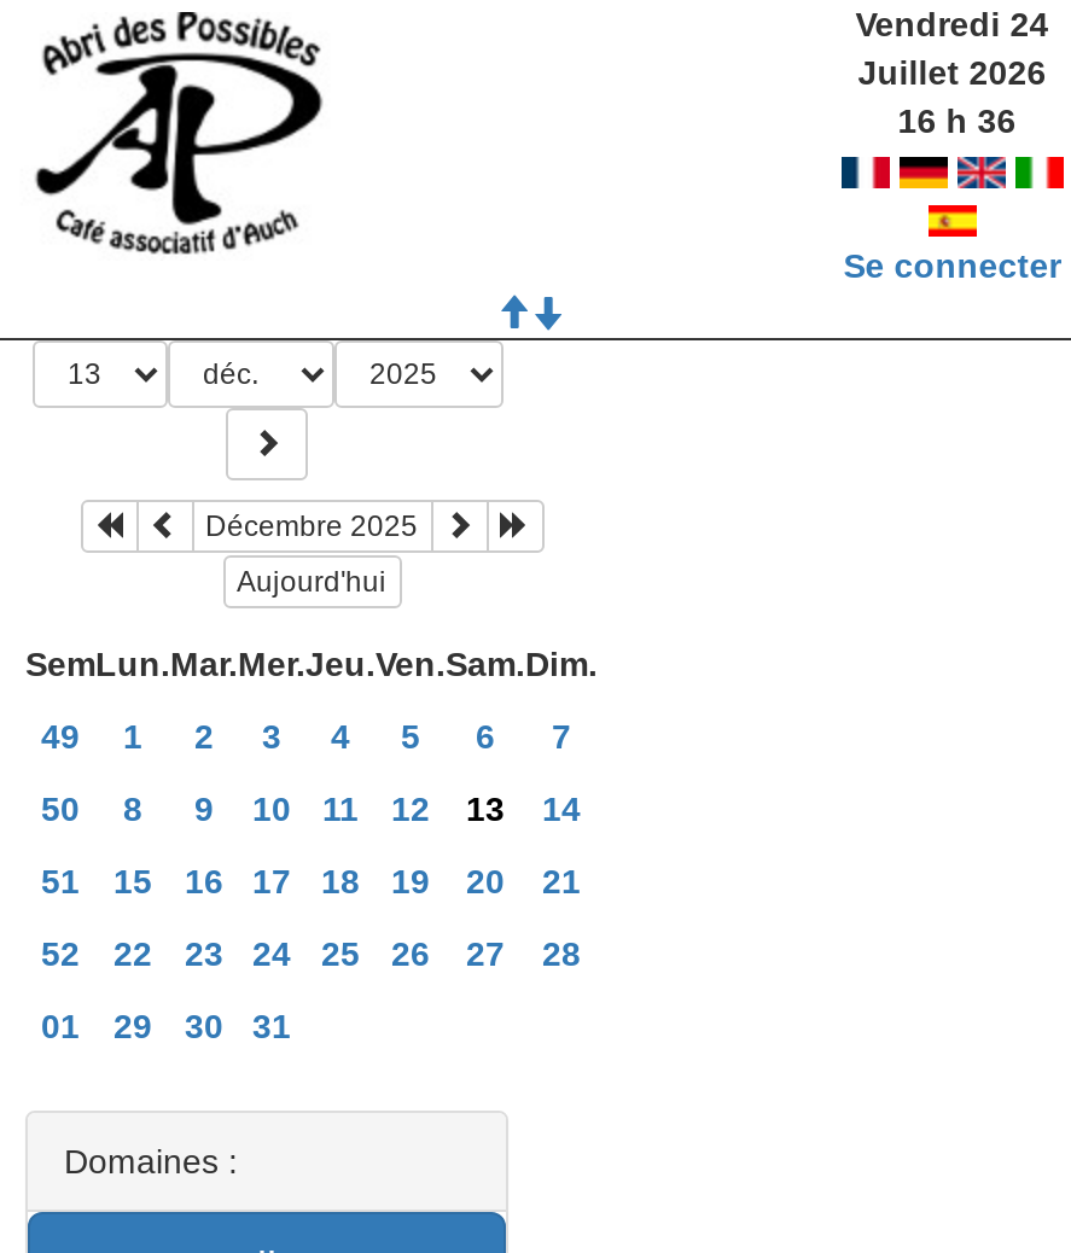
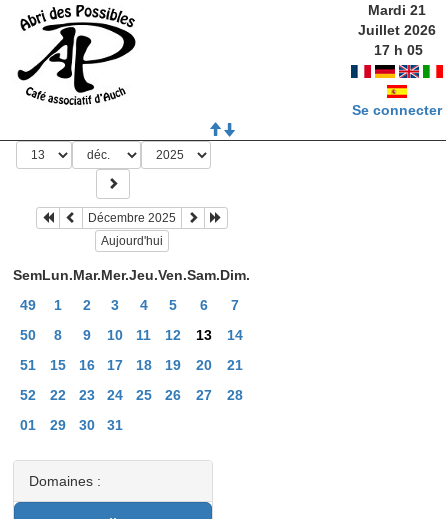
[855,5,1049,43] Vendredi 24 -> [368,2,426,18] Mardi 21
[898,101,1016,140] 16 h 36 -> [374,42,423,58] 17 h 05

